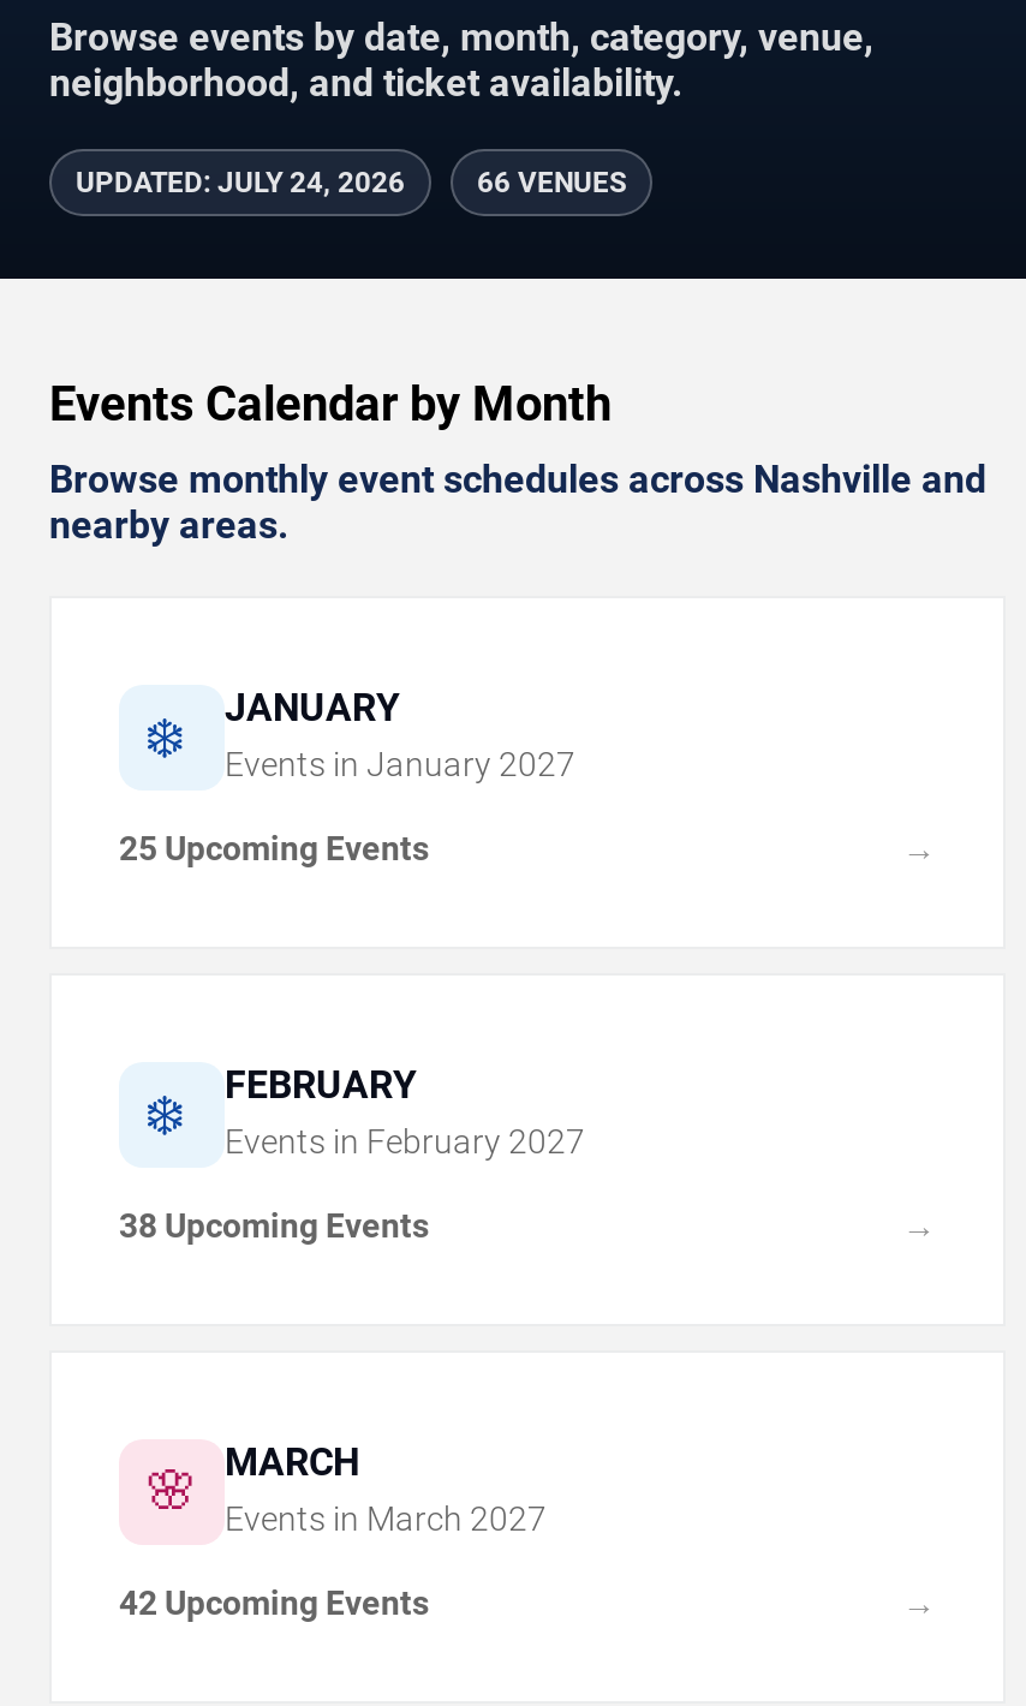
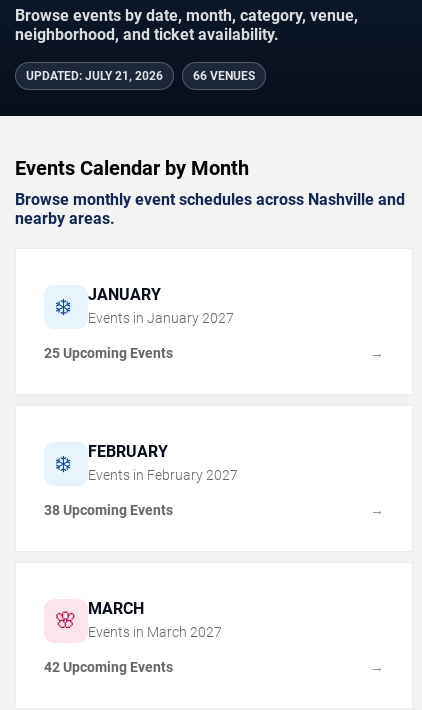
[76,165,405,198] UPDATED: JULY 24, 2026 -> [26,68,163,82] UPDATED: JULY 21, 2026

